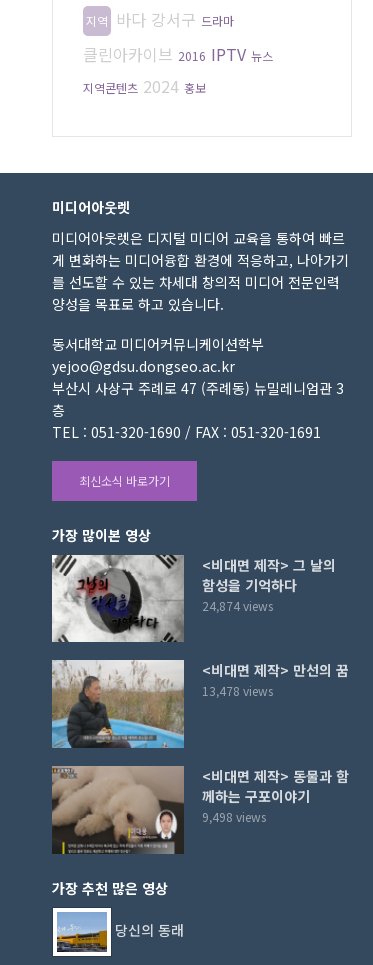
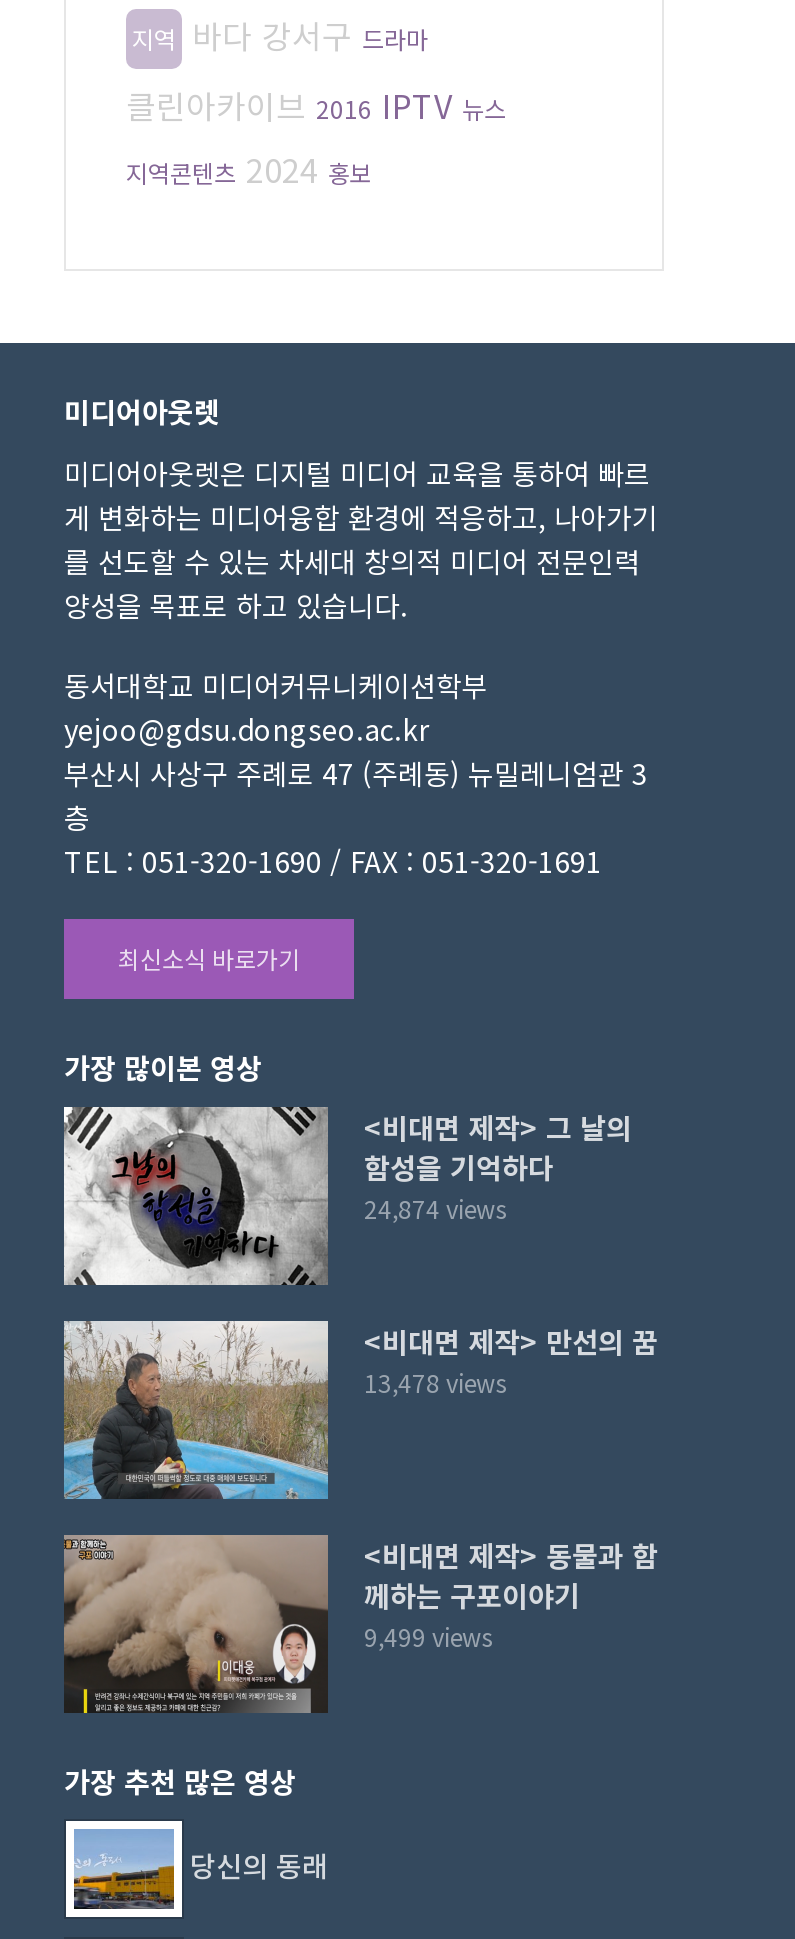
[202,808,266,825] 9,498 views -> [364,1620,492,1654] 9,499 views

